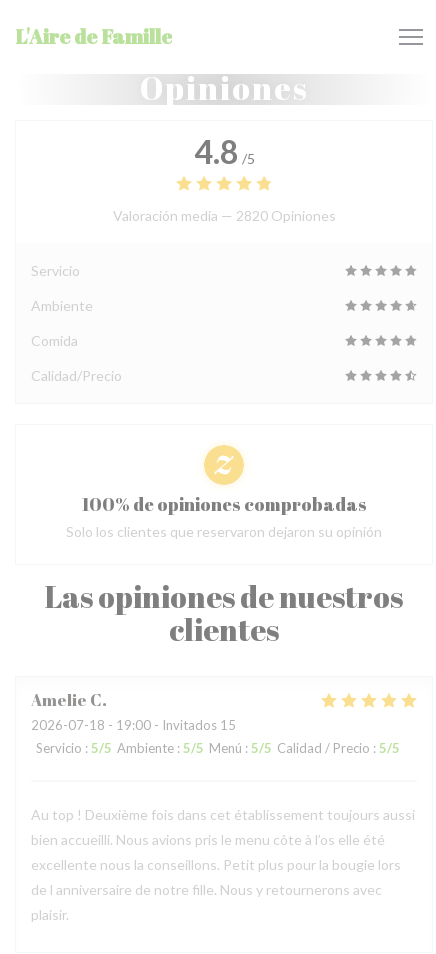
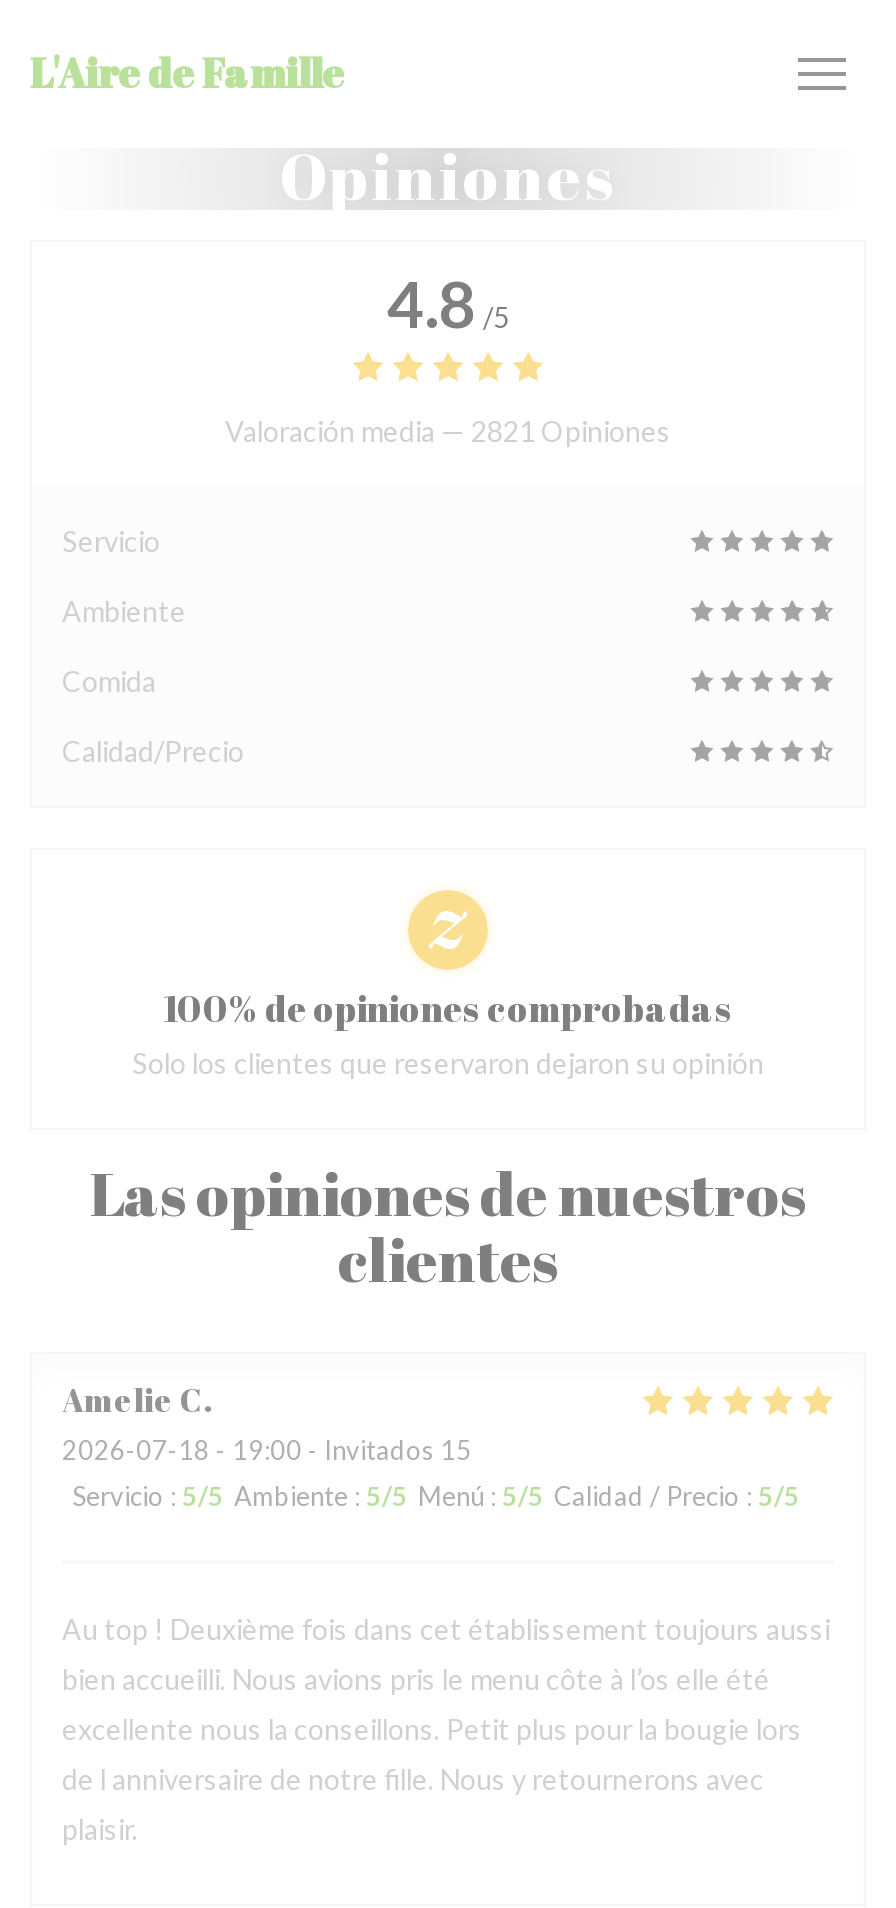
[112,207,335,224] Valoración media — 2820 Opiniones -> [225,414,671,448] Valoración media — 2821 Opiniones

